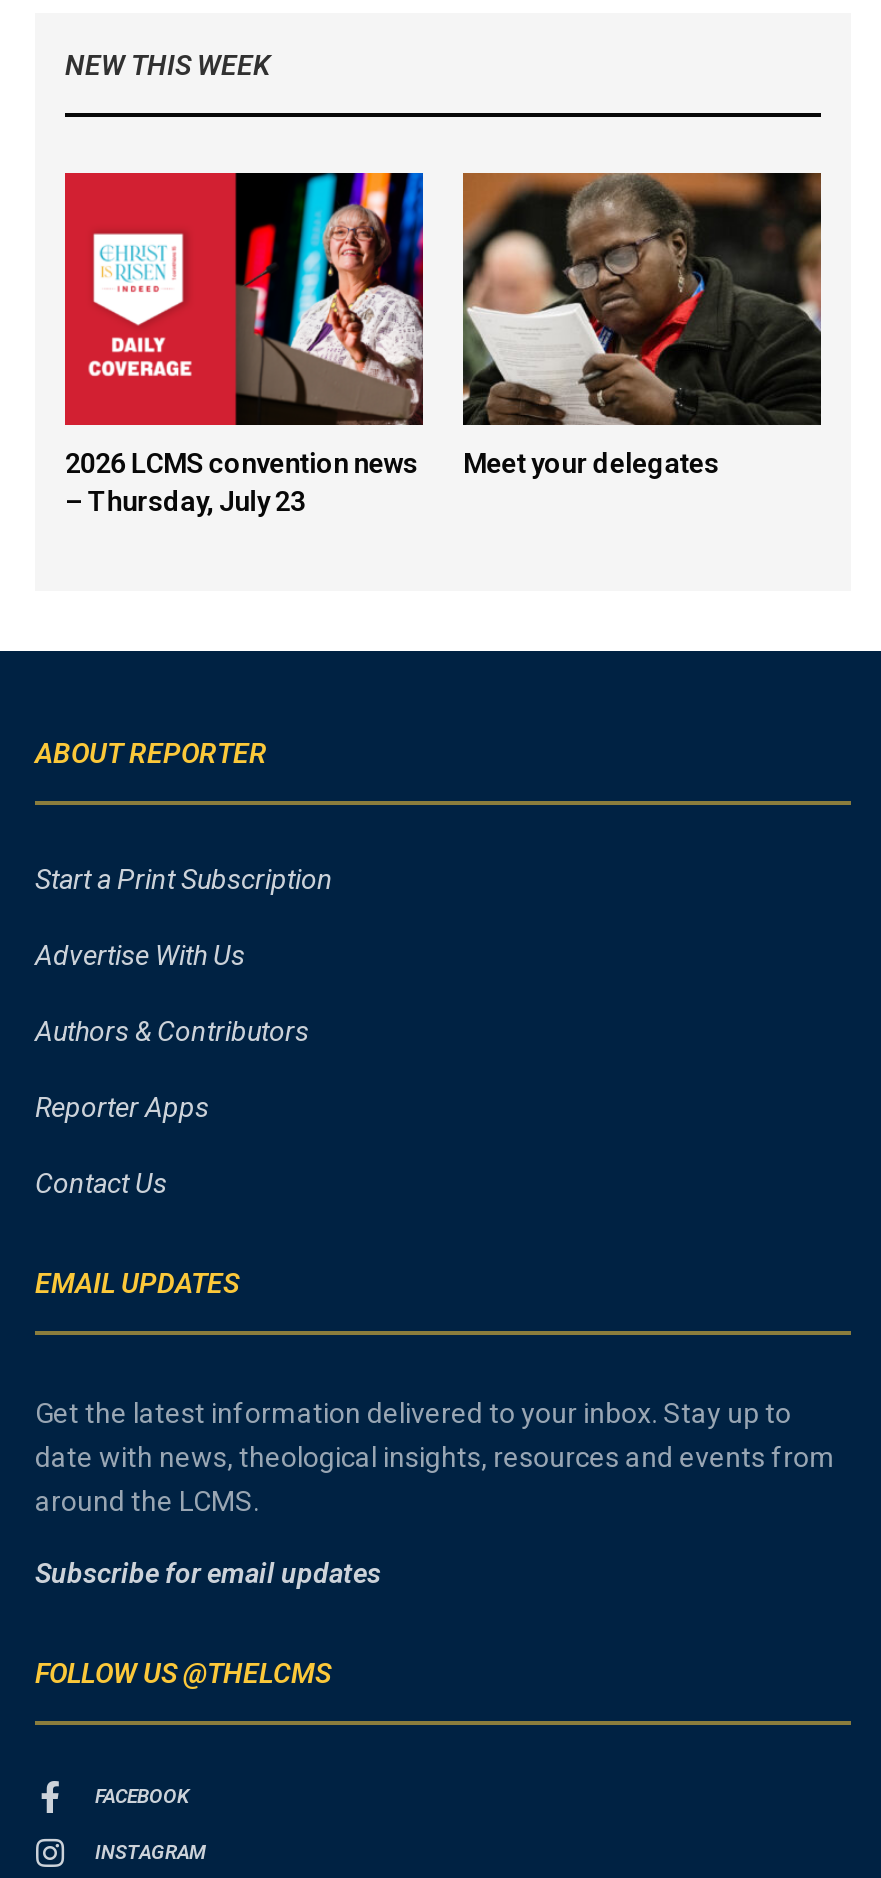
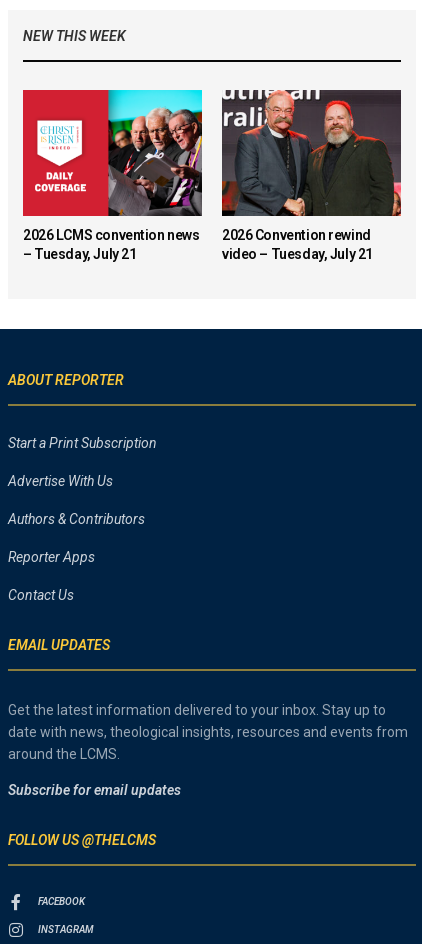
[65,171,425,517] [image] | – Thursday, July 23 -> [23,89,203,262] [image] | – Tuesday, July 21
[461,171,823,479] [image] | Meet your delegates -> [221,89,402,262] [image] | 2026 Convention rewind | video – Tuesday, July 21

